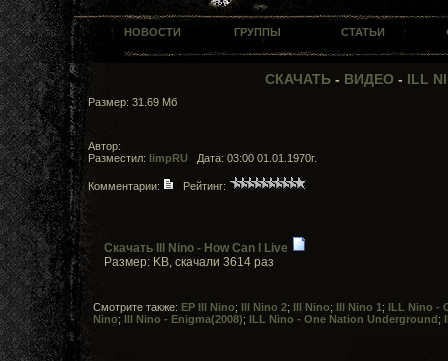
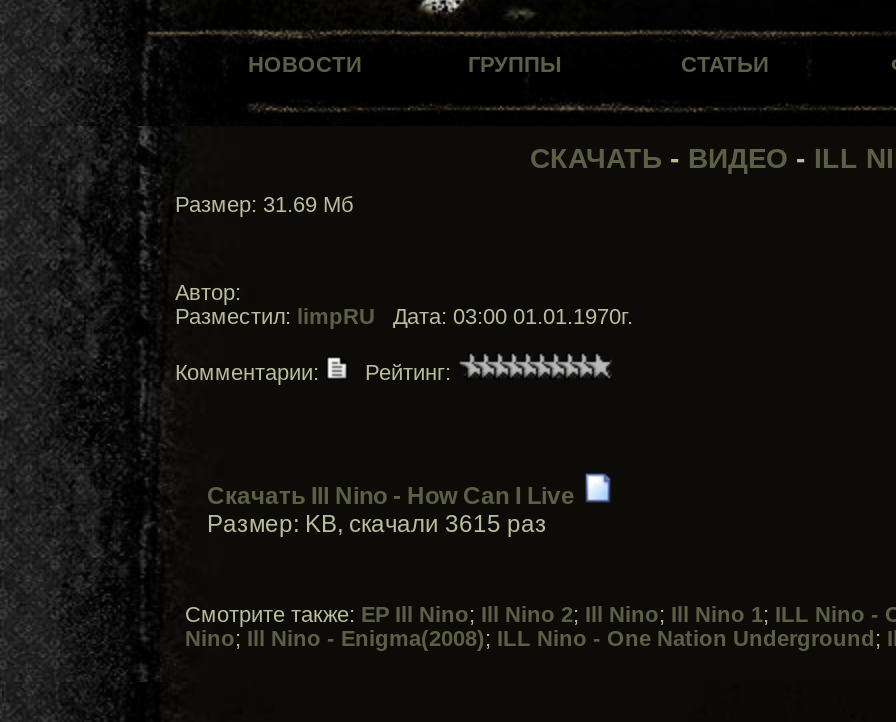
[103,255,273,269] Размер: KB, скачали 3614 раз -> [207,511,547,539] Размер: KB, скачали 3615 раз

